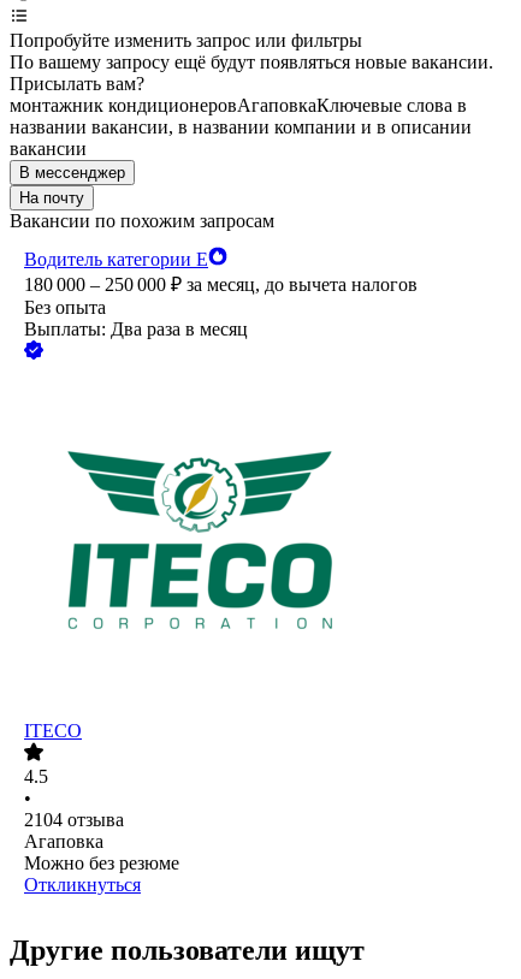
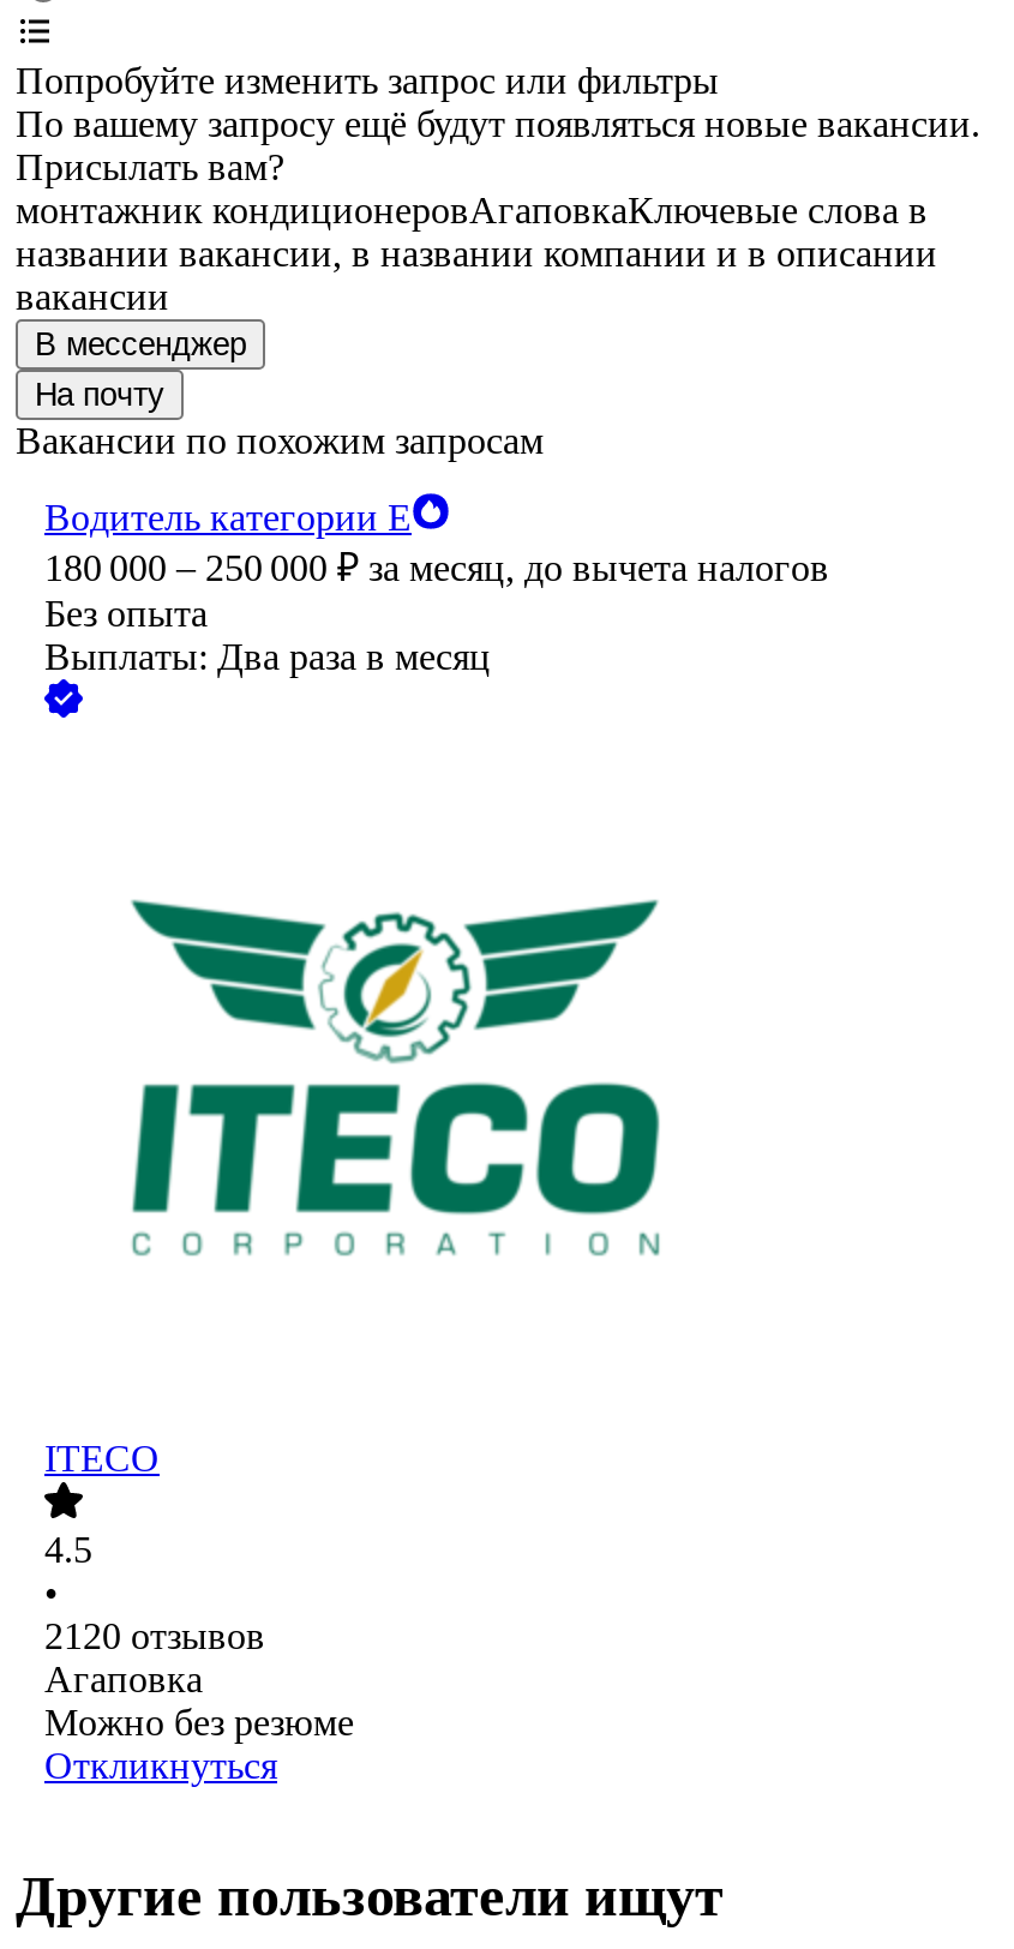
[24,810,124,830] 2104 отзыва -> [44,1617,265,1657] 2120 отзывов

